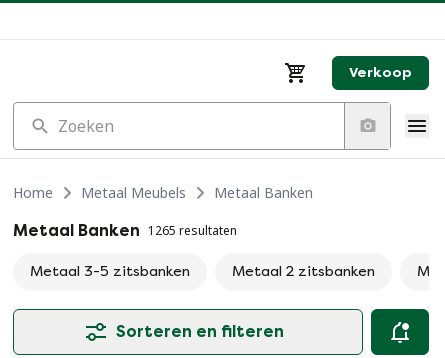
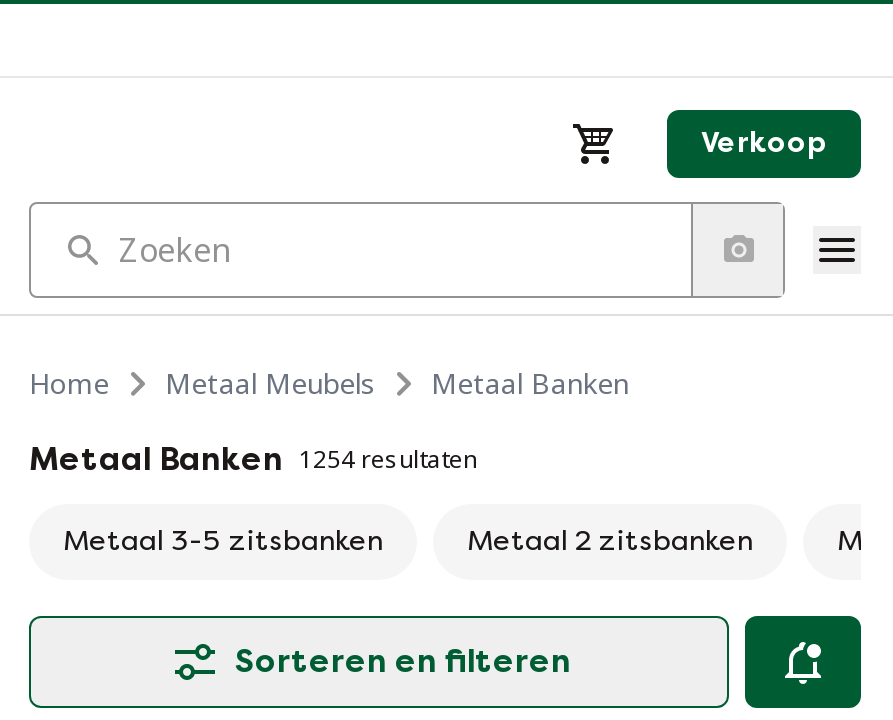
[13,221,237,240] Metaal Banken 1265 resultaten -> [29,440,477,478] Metaal Banken 1254 resultaten

